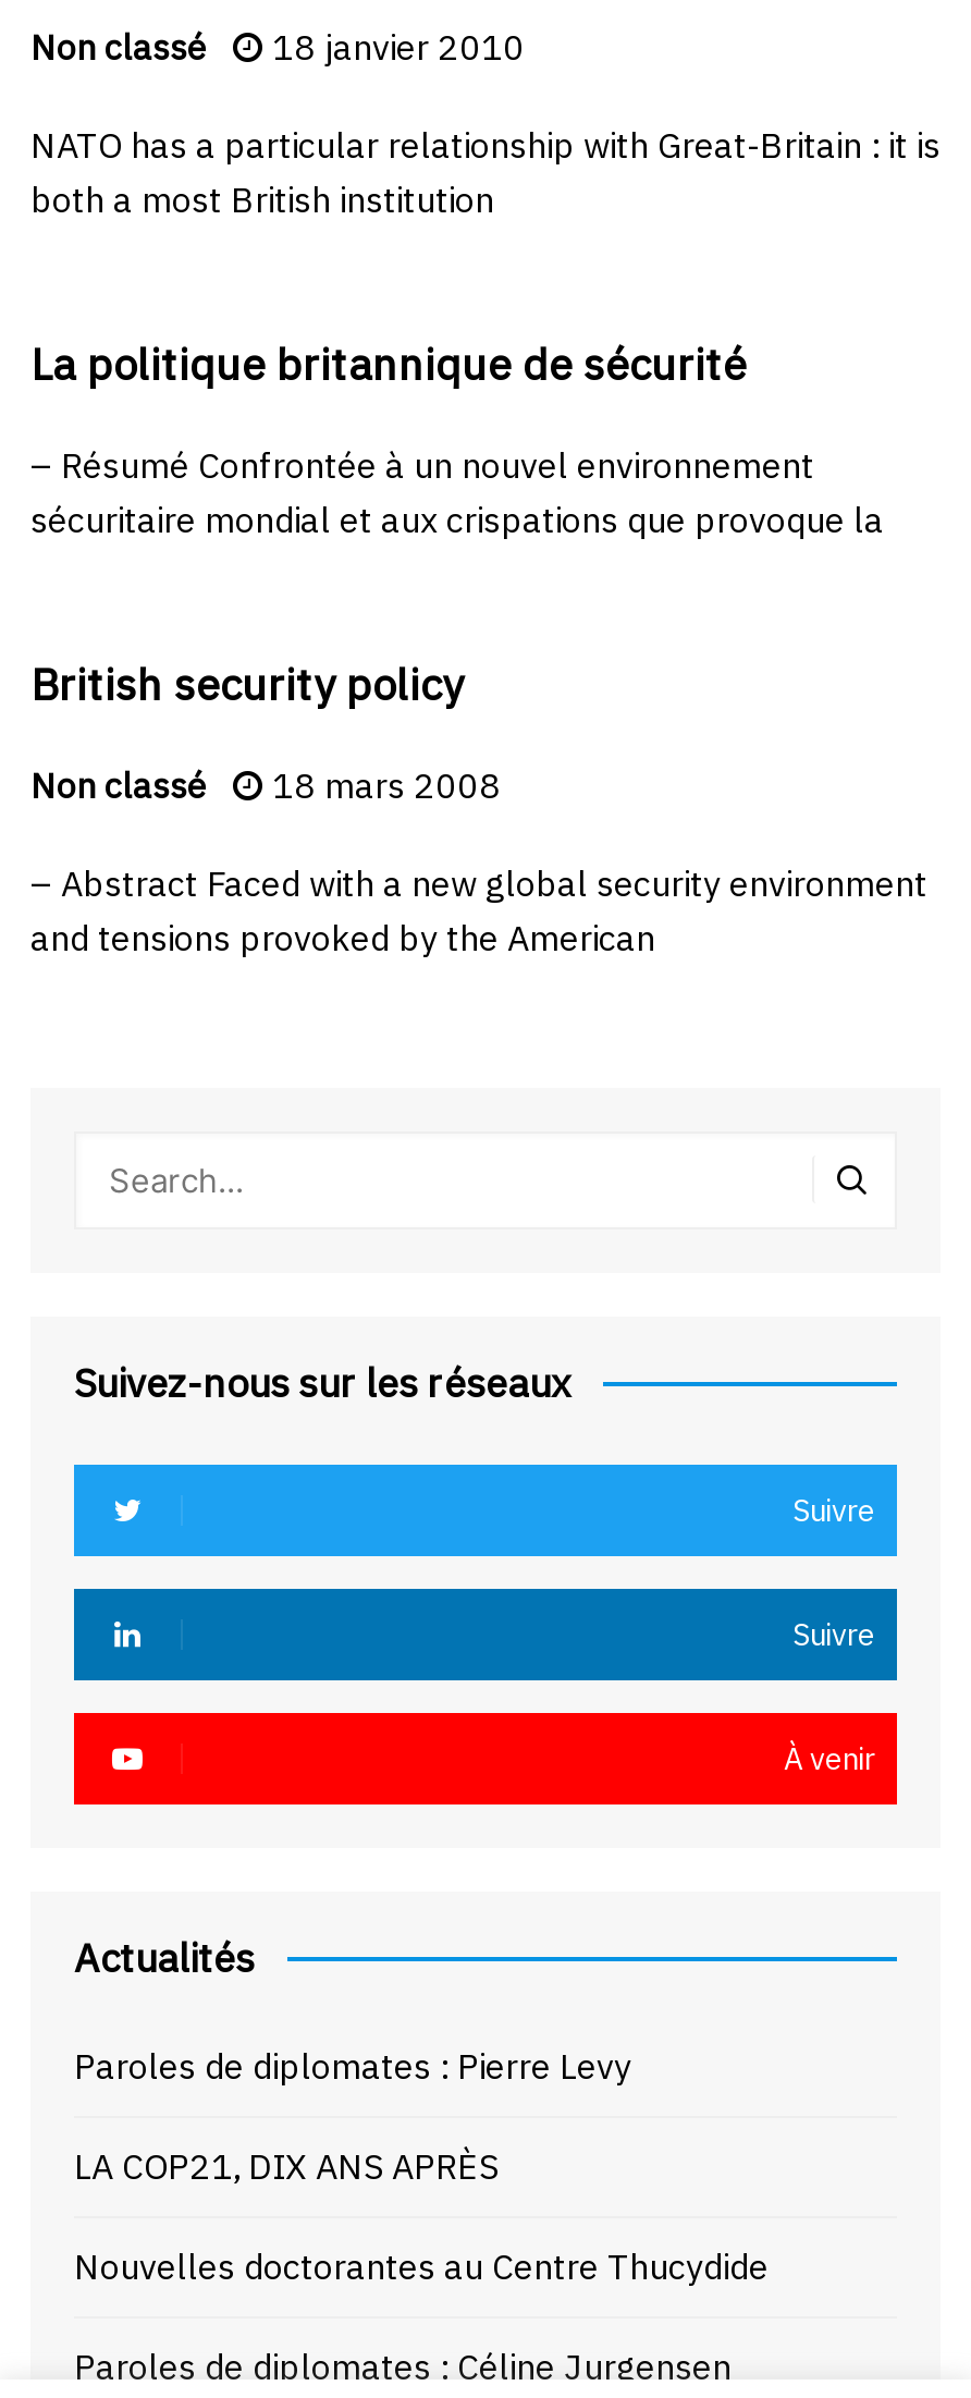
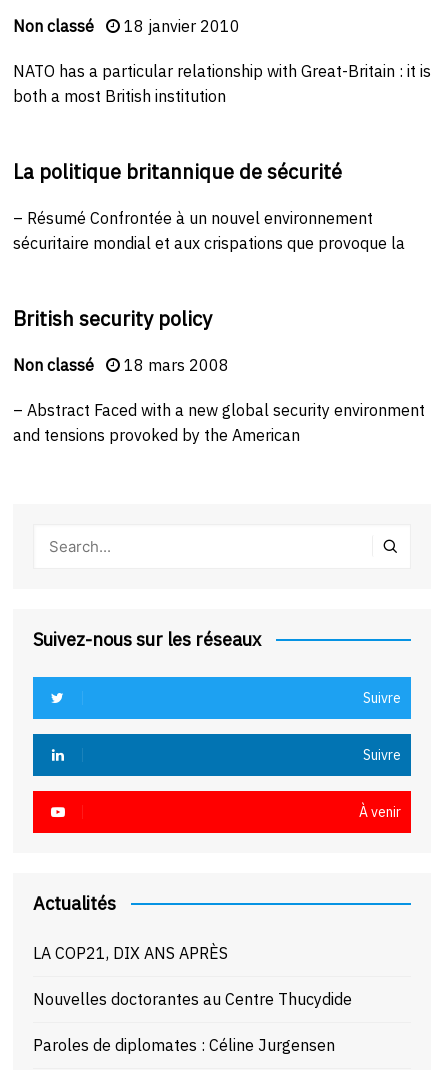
[74,2044,631,2087] Paroles de diplomates : Pierre Levy -> none

